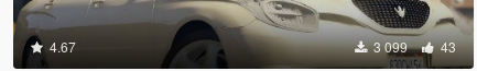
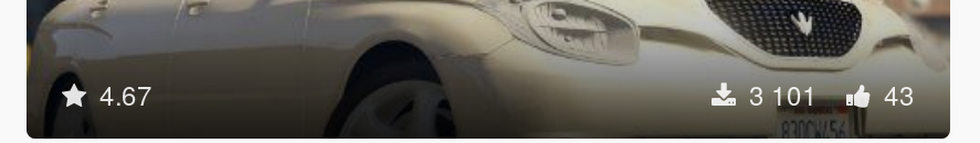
[370,37,456,56] 3 099 43 -> [742,75,915,112] 3 101 43

